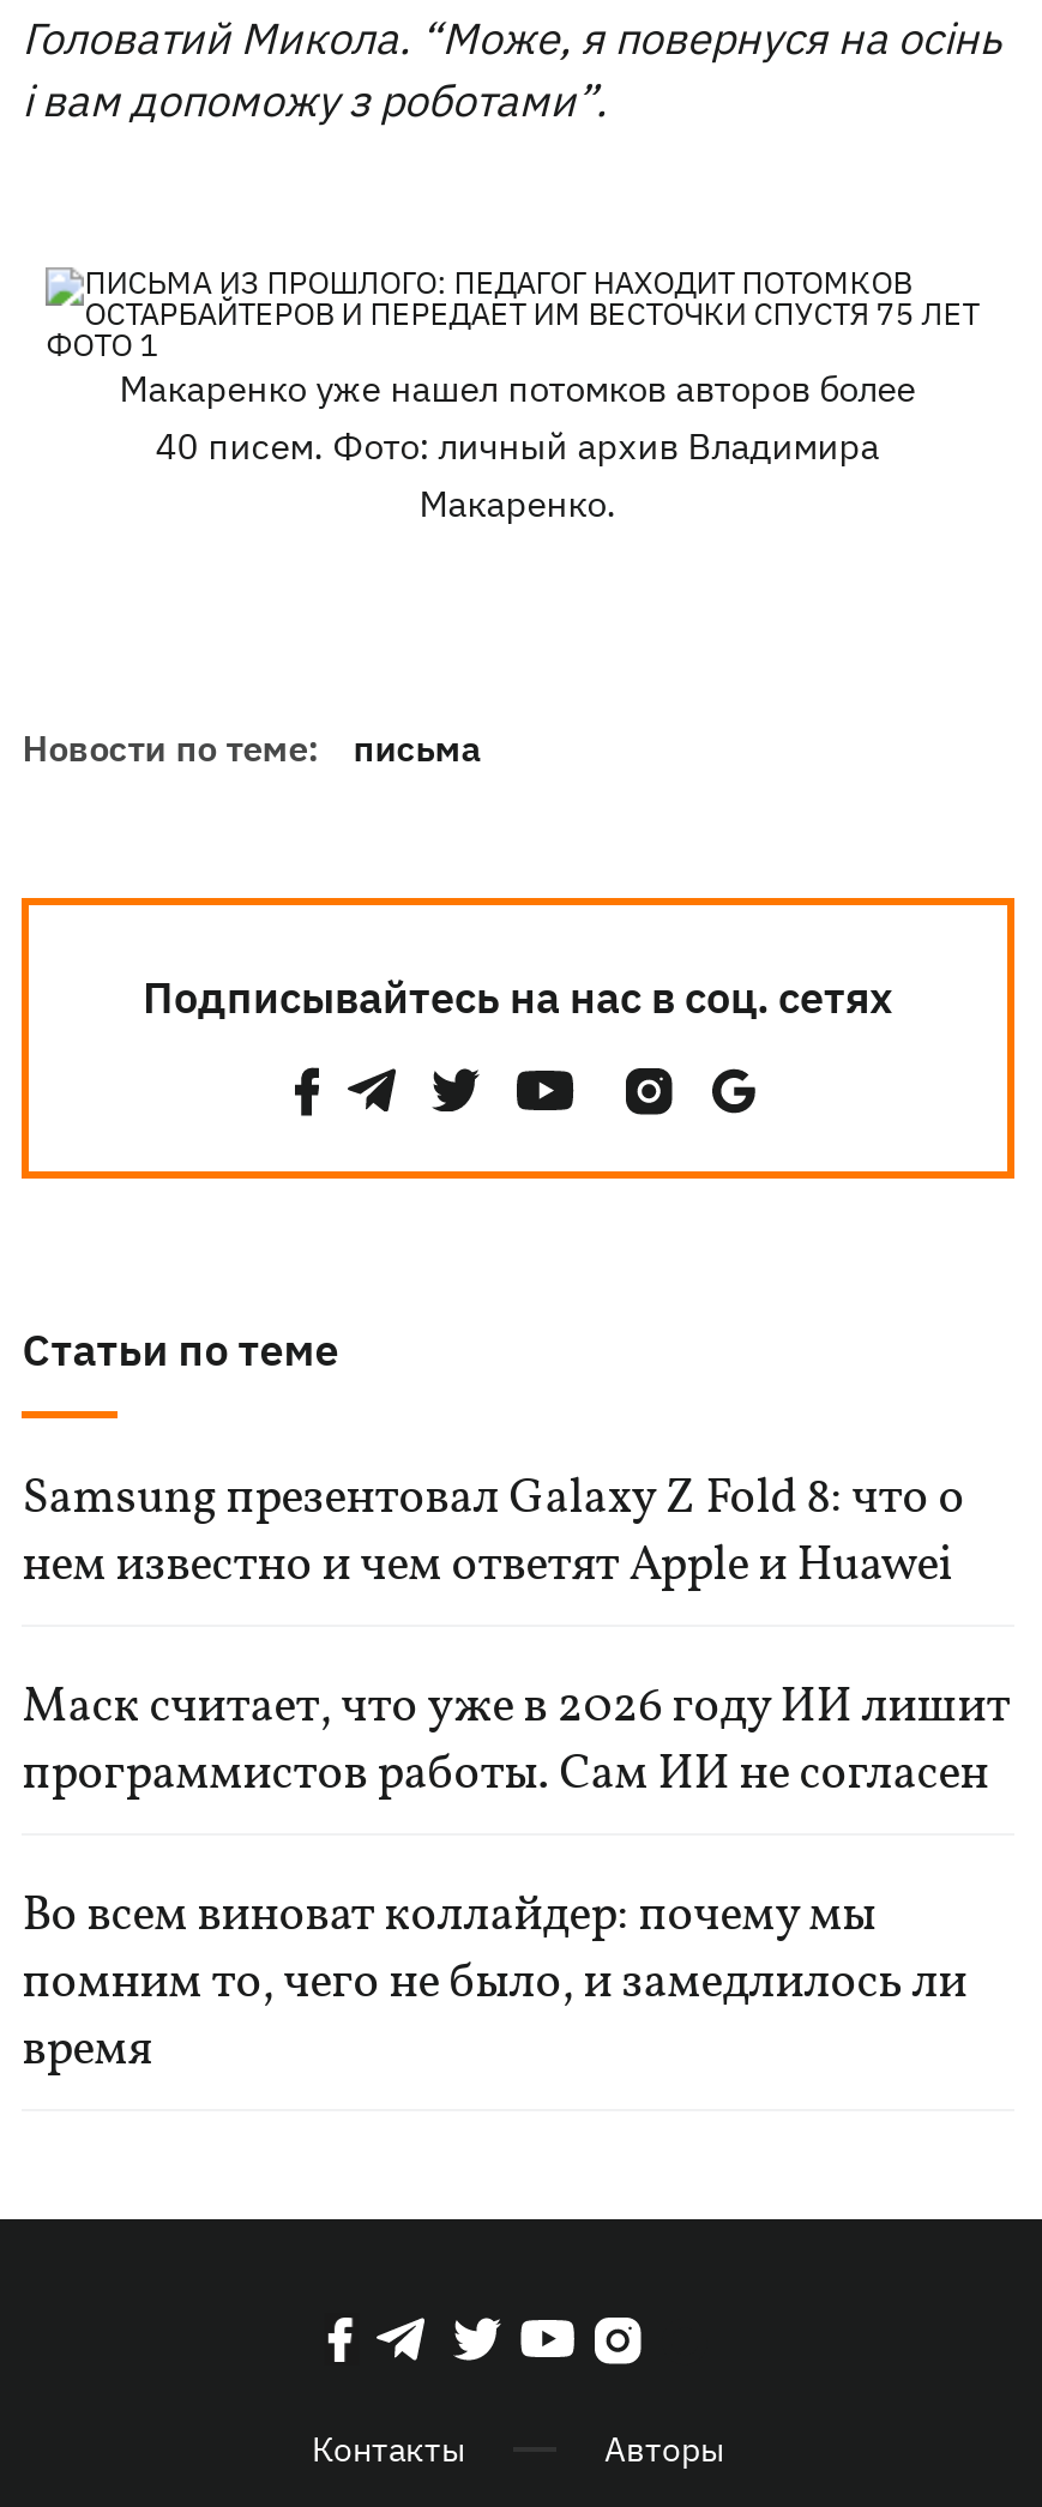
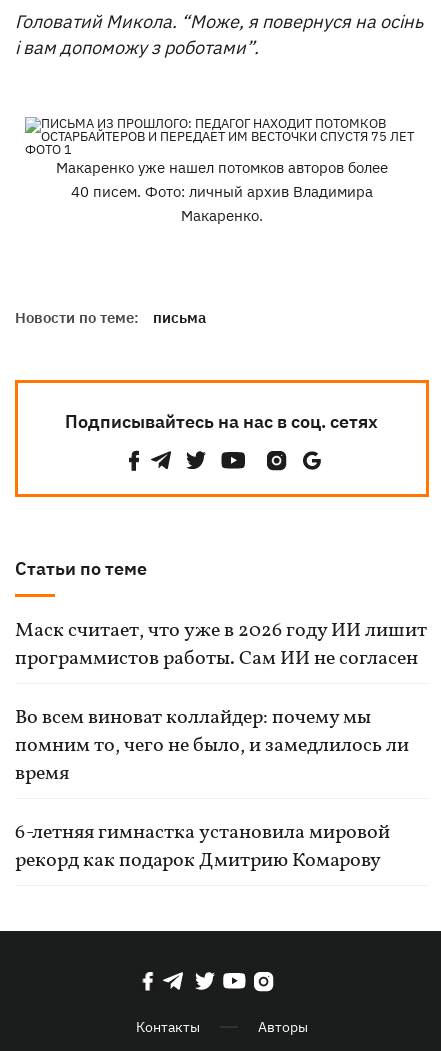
[22,1466,965,1601] Samsung презентовал Galaxy Z Fold 8: что о | нем известно и чем ответят Apple и Huawei -> none
moved [22,1675,1010,2085] -> [15,617,427,788]: Маск считает, что уже в 2026 году ИИ лишит | программистов работы. Сам ИИ не согласен | Во всем виноват коллайдер: почему мы | помним то, чего не было, и замедлилось ли | время
none -> [15,819,390,875] 6-летняя гимнастка установила мировой | рекорд как подарок Дмитрию Комарову

